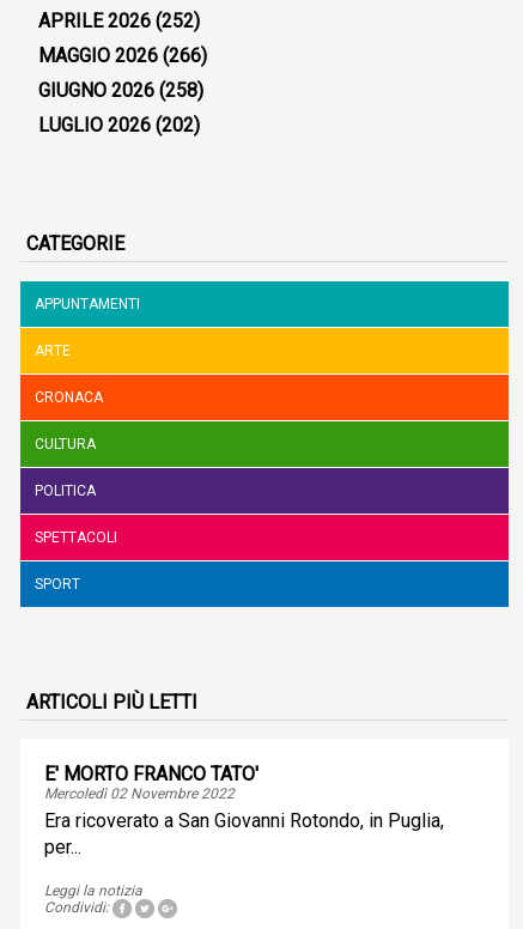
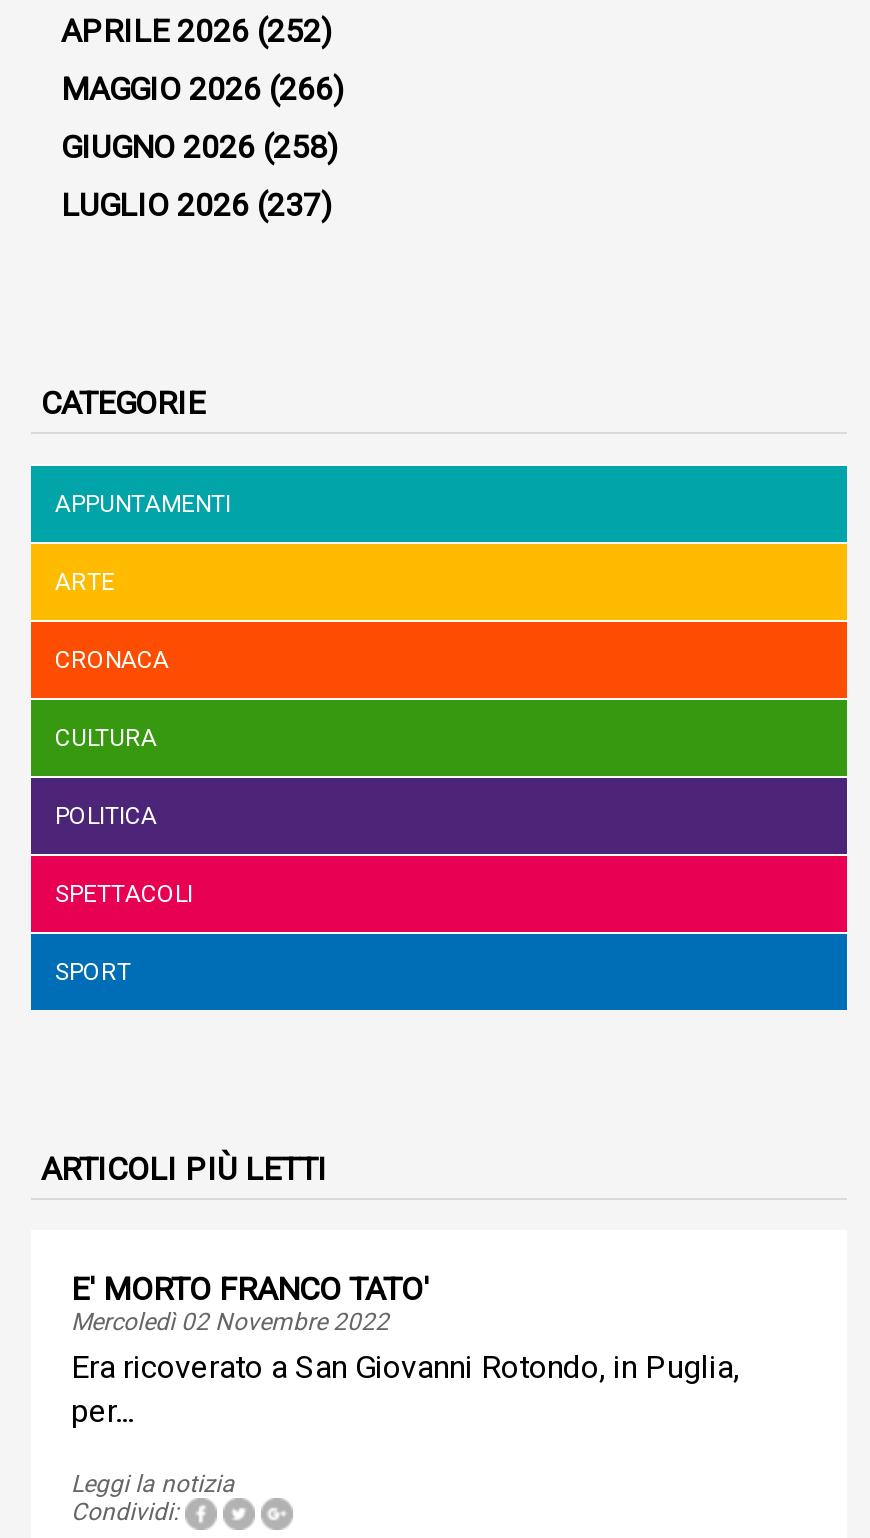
[38,113,200,136] LUGLIO 2026 (202) -> [61,185,331,223] LUGLIO 2026 (237)

